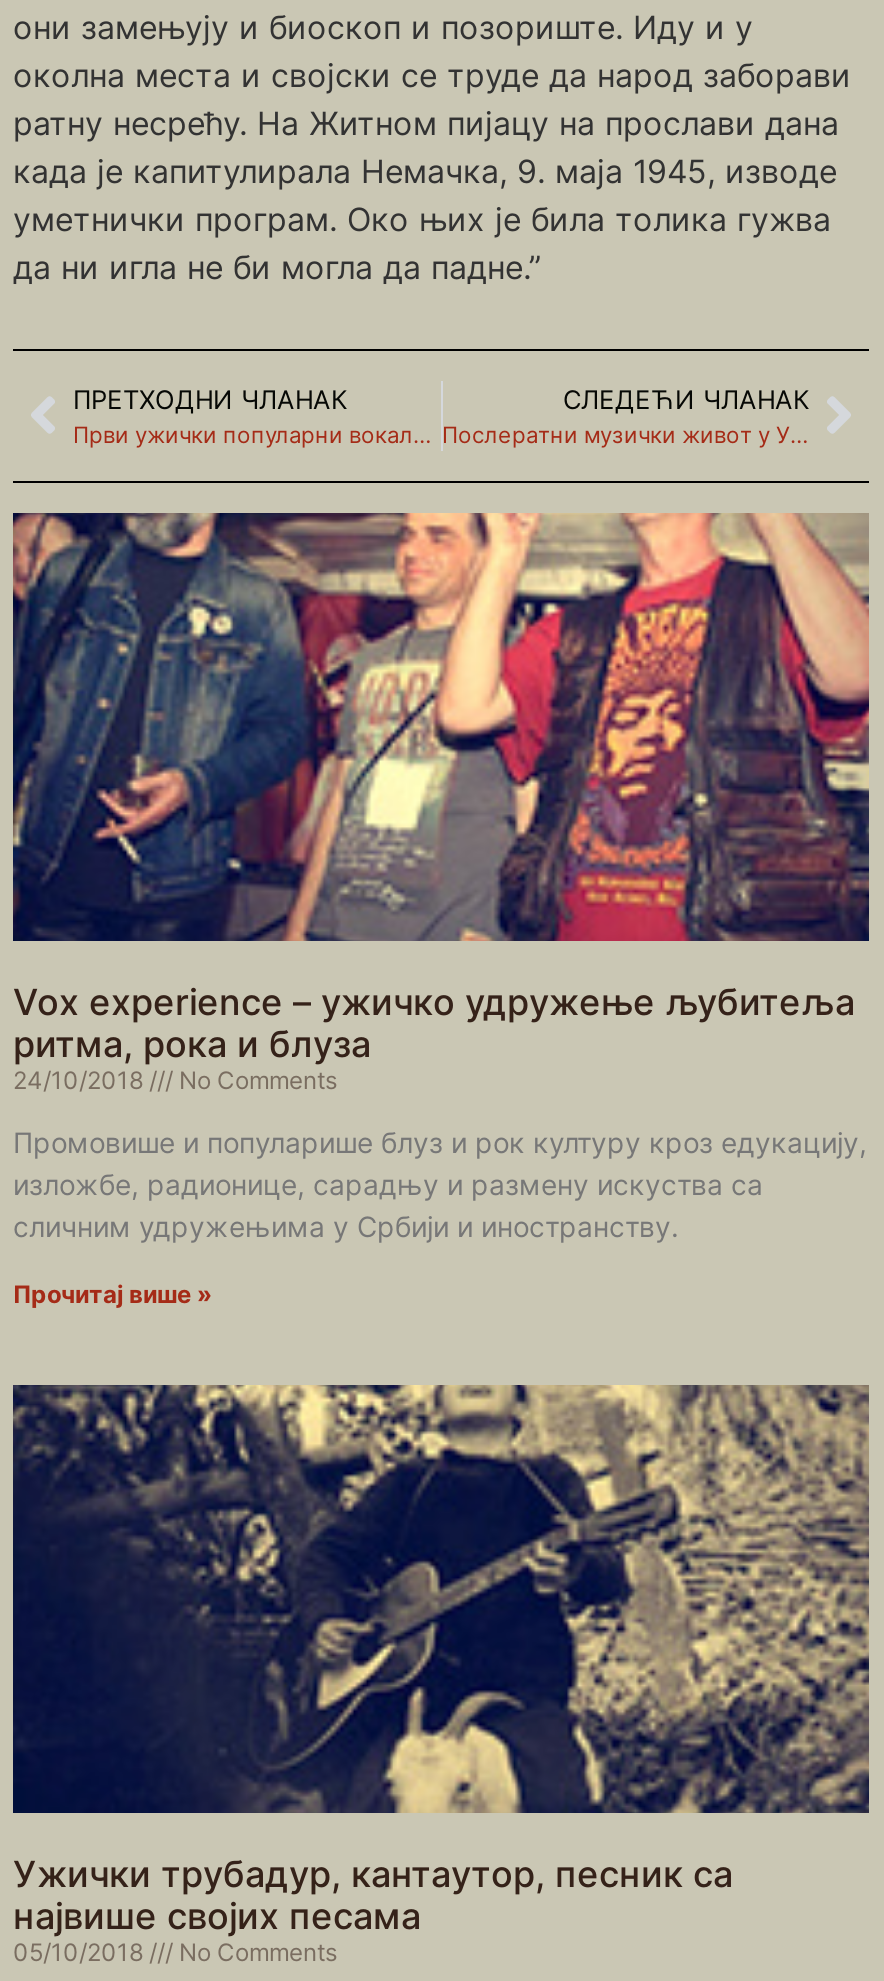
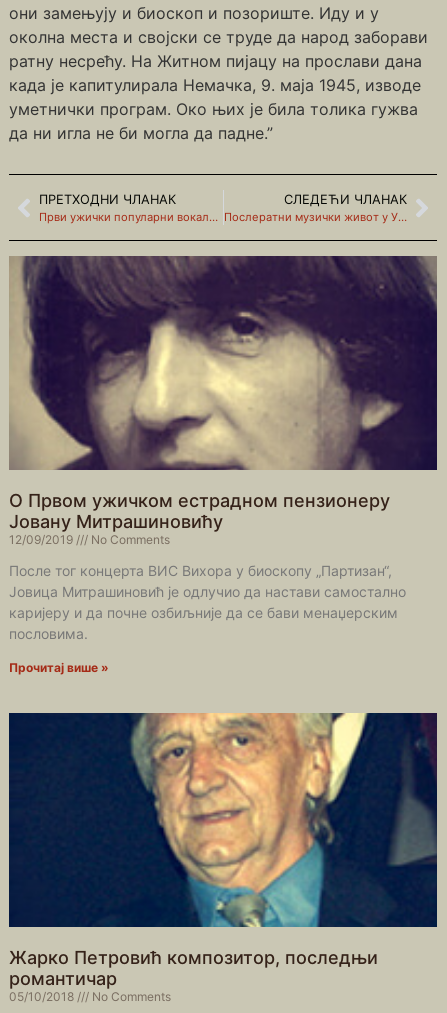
[11,512,871,1095] [image] | Vox experience – ужичко удружење љубитеља | ритма, рока и блуза | 24/10/2018 -> [9,255,438,547] [image] | О Првом ужичком естрадном пензионеру | Јовану Митрашиновићу | 12/09/2019
[13,1125,867,1243] Промовише и популарише блуз и рок културу кроз едукацију, | изложбе, радионице, сарадњу и размену искуства са | сличним удружењима у Србији и иностранству. -> [9,562,406,642] После тог концерта ВИС Вихора у биоскопу „Партизан“, | Јовица Митрашиновић је одлучио да настави самостално | каријеру и да почне озбиљније да се бави менаџерским | пословима.
[13,1382,869,1937] [image] | Ужички трубадур, кантаутор, песник са | највише својих песама -> [9,712,438,989] [image] | Жарко Петровић композитор, последњи | романтичар

